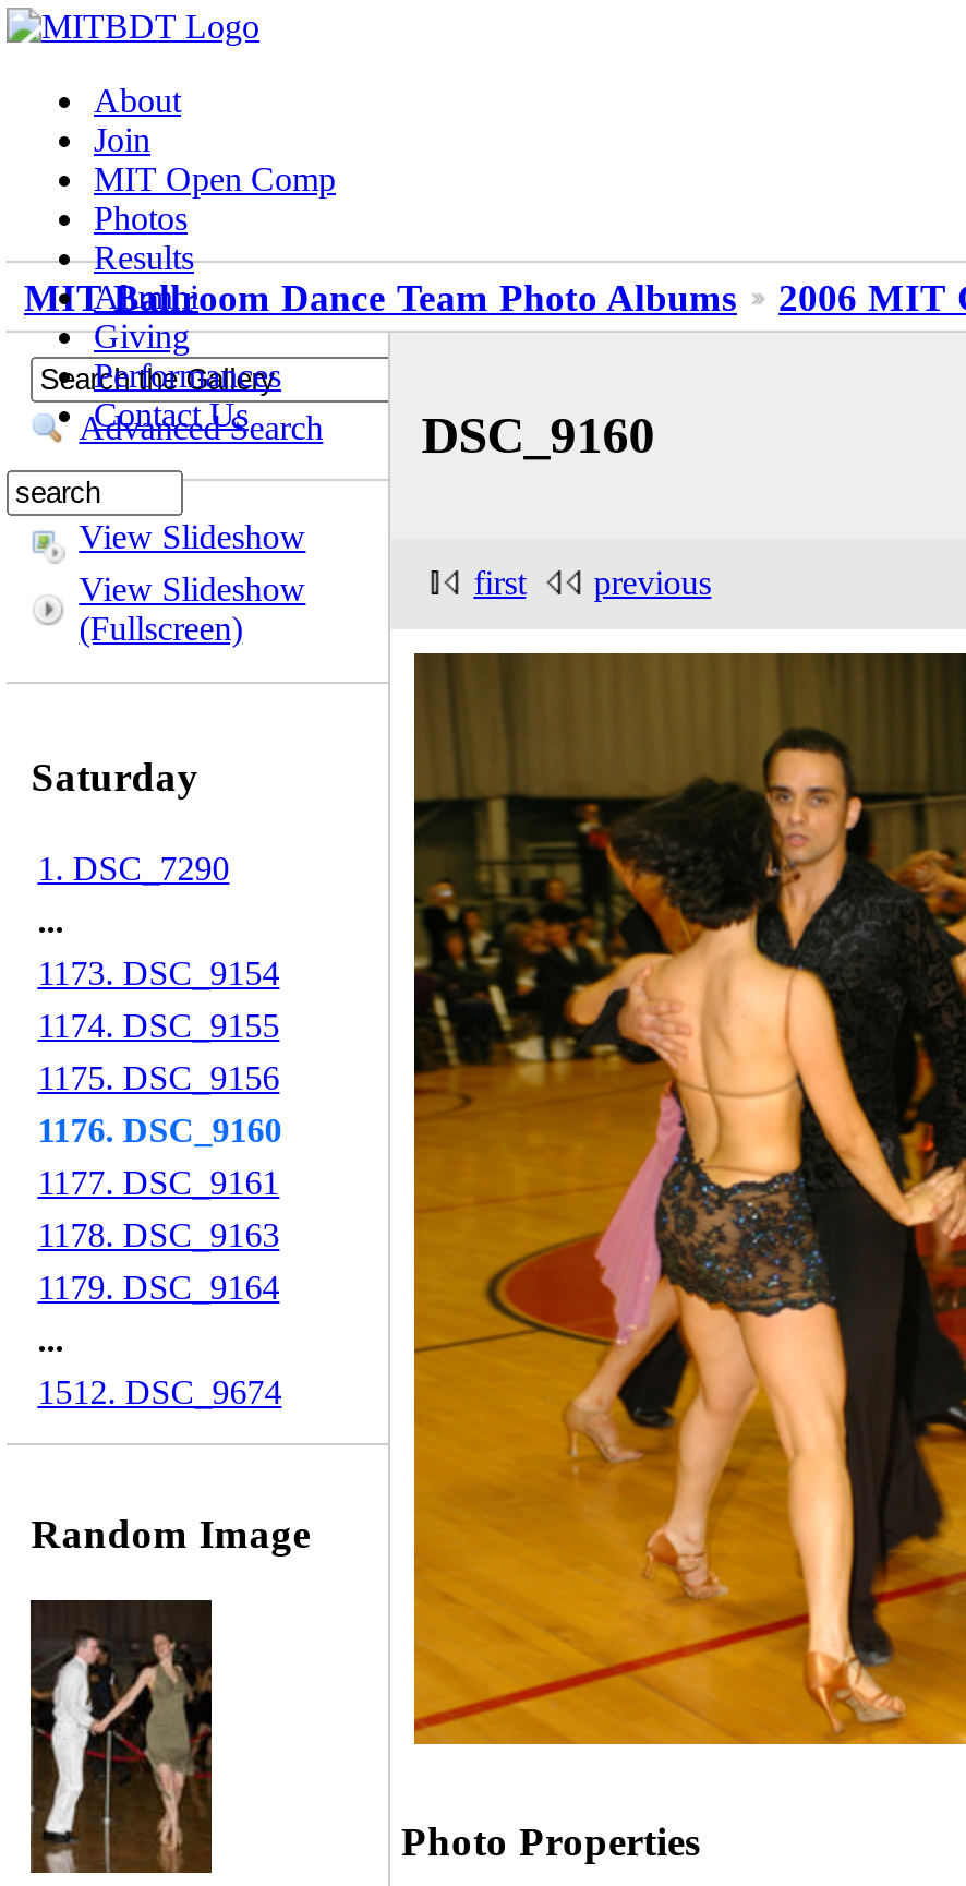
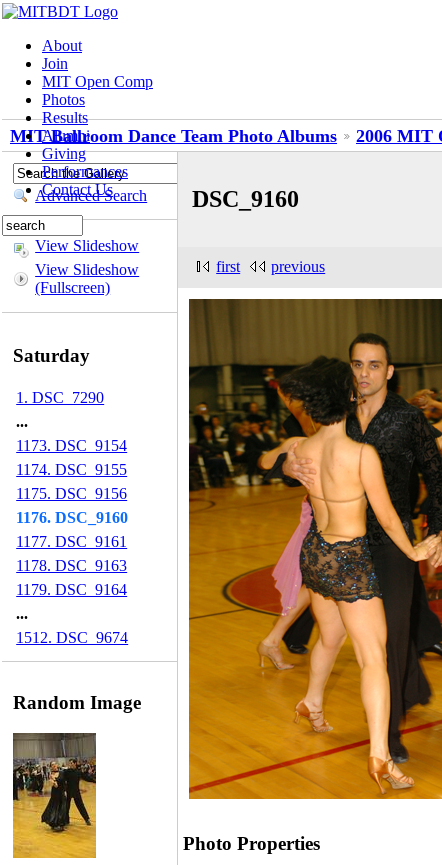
[28,1602,214,1875] [image] -> [12,733,97,859] [image]

